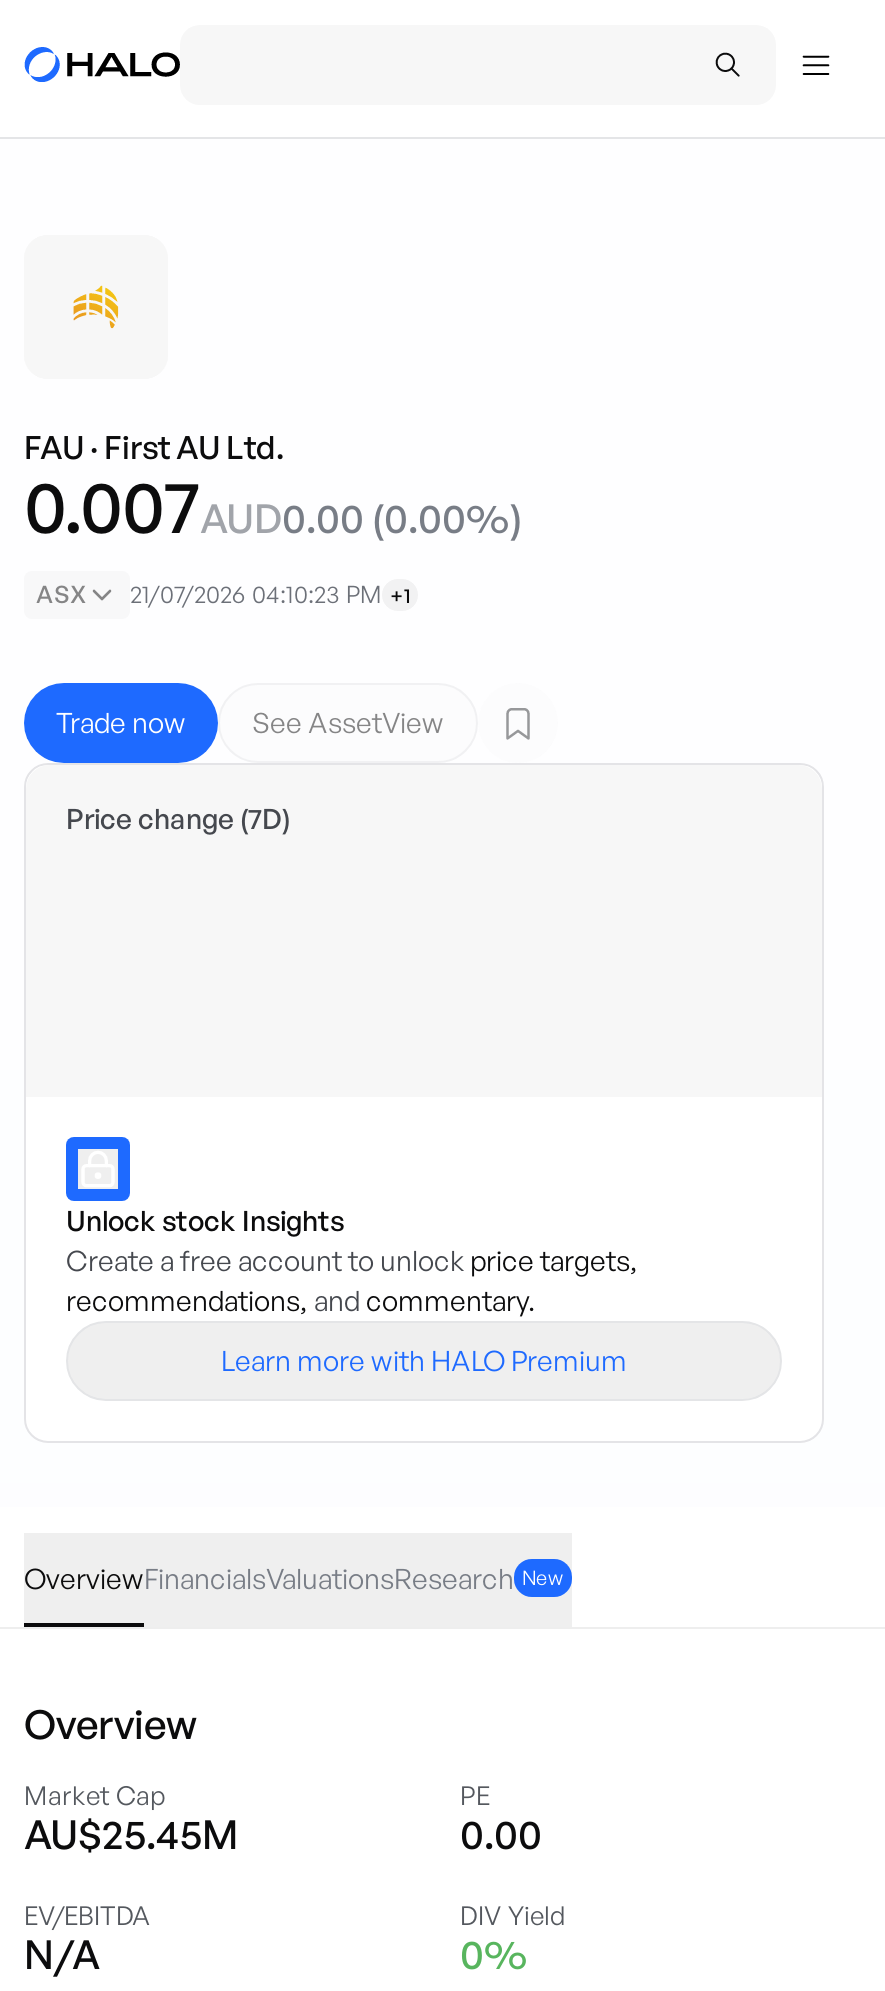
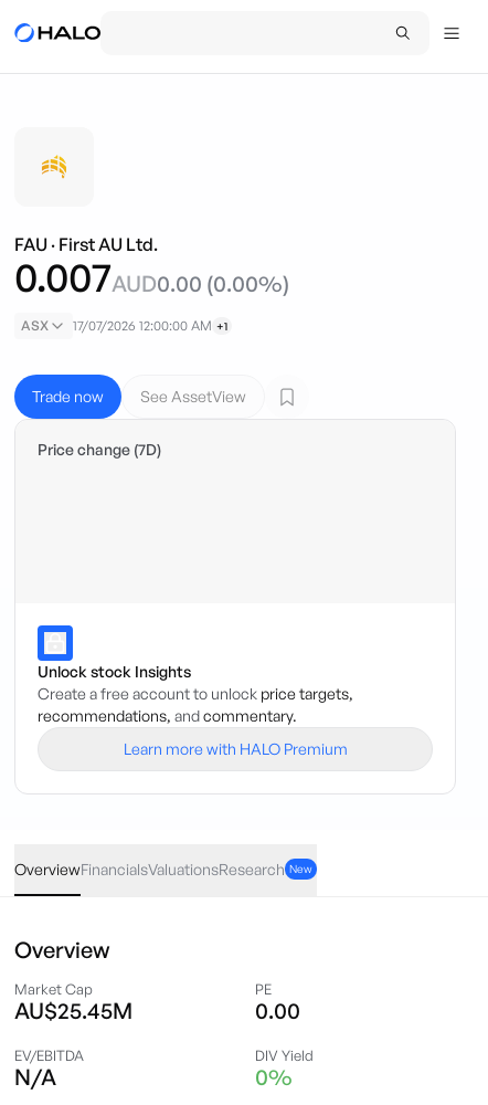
[36,579,410,609] ASX 21/07/2026 04:10:23 PM +1 -> [21,317,227,334] ASX 17/07/2026 12:00:00 AM +1

